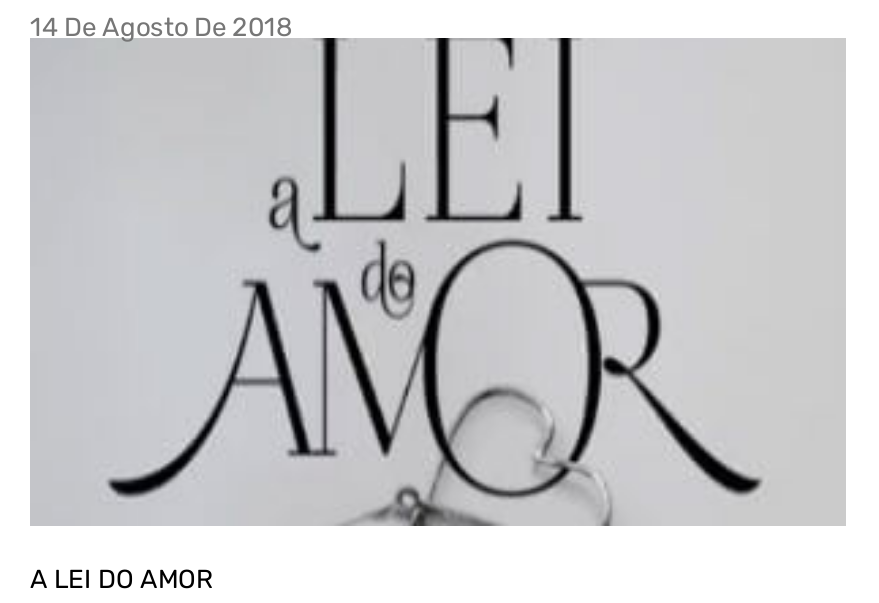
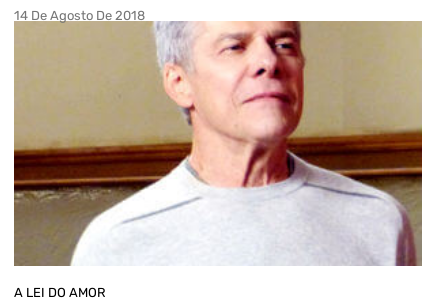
[30,35,846,527] [image] -> [13,20,423,267] [image]

